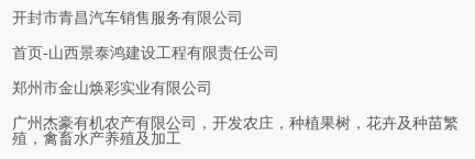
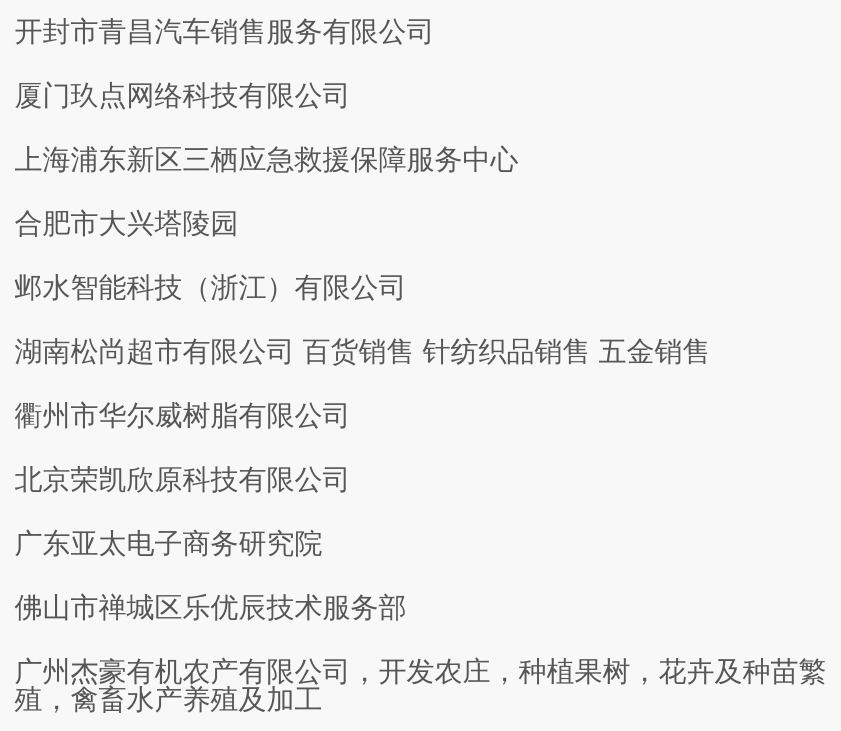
[12,45,280,96] 首页-山西景泰鸿建设工程有限责任公司 | 郑州市金山焕彩实业有限公司 -> [14,81,710,623] 厦门玖点网络科技有限公司 | 上海浦东新区三栖应急救援保障服务中心 | 合肥市大兴塔陵园 | 邺水智能科技（浙江）有限公司 | 湖南松尚超市有限公司 百货销售 针纺织品销售 五金销售 | 衢州市华尔威树脂有限公司 | 北京荣凯欣原科技有限公司 | 广东亚太电子商务研究院 | 佛山市禅城区乐优辰技术服务部

